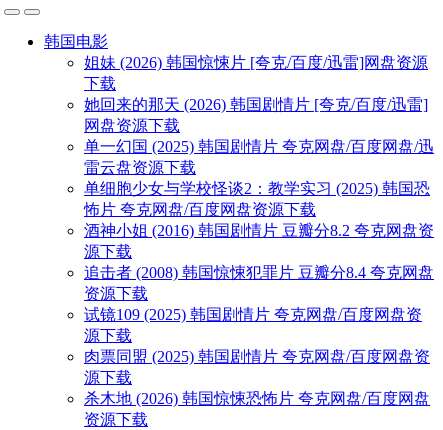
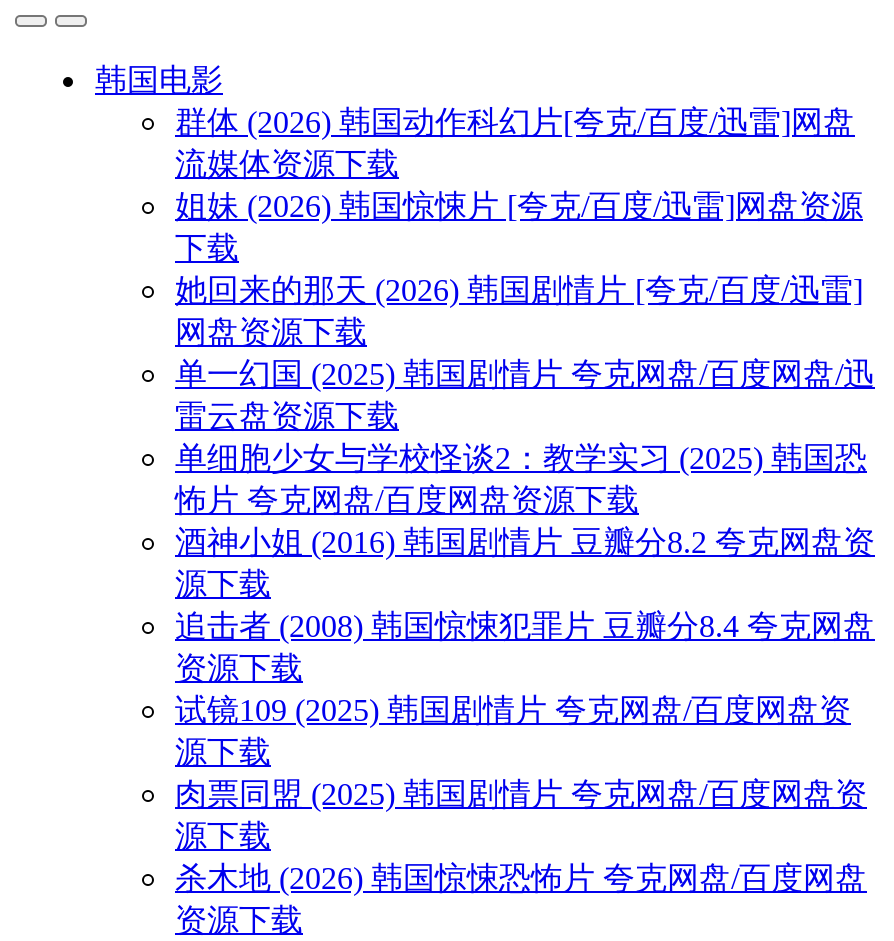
none -> [175,105,855,181] 群体 (2026) 韩国动作科幻片[夸克/百度/迅雷]网盘 | 流媒体资源下载

